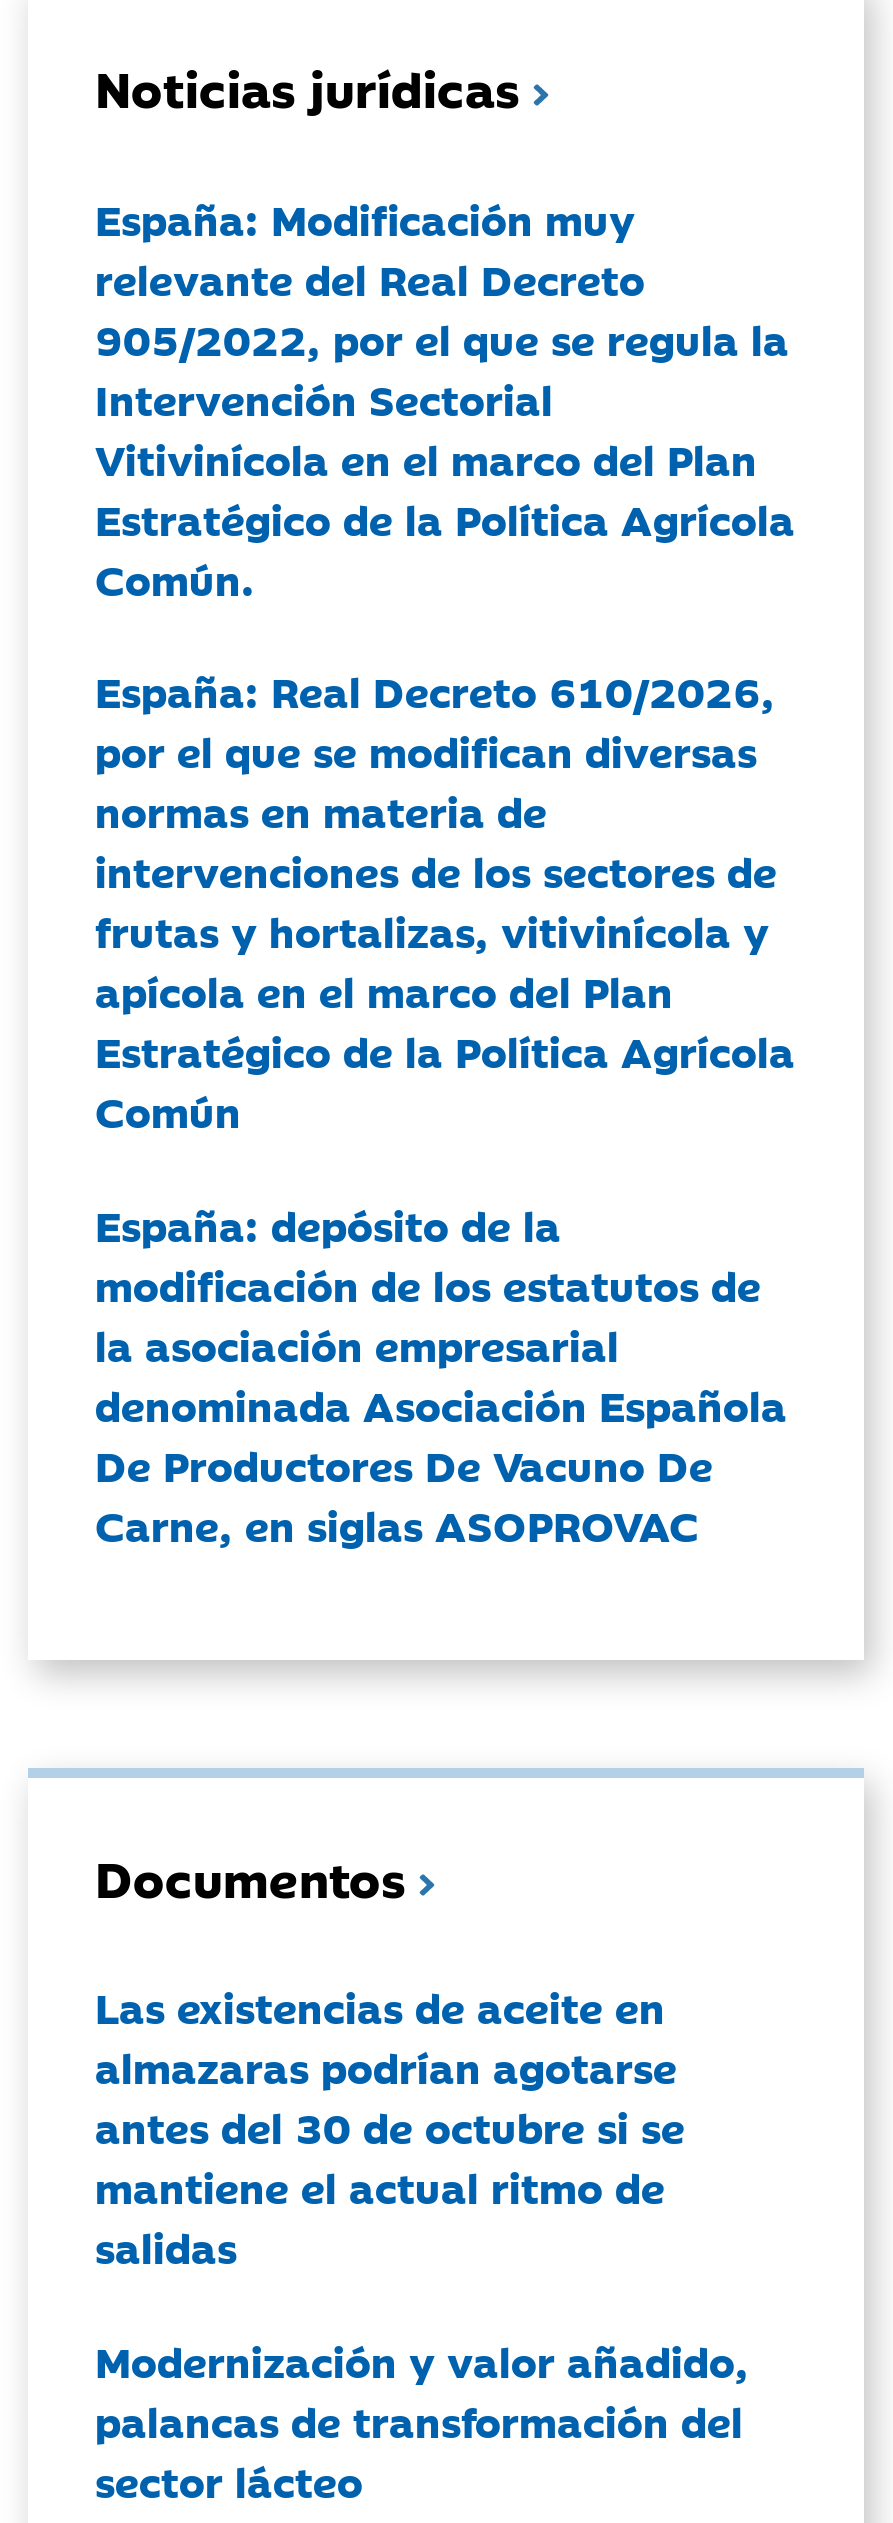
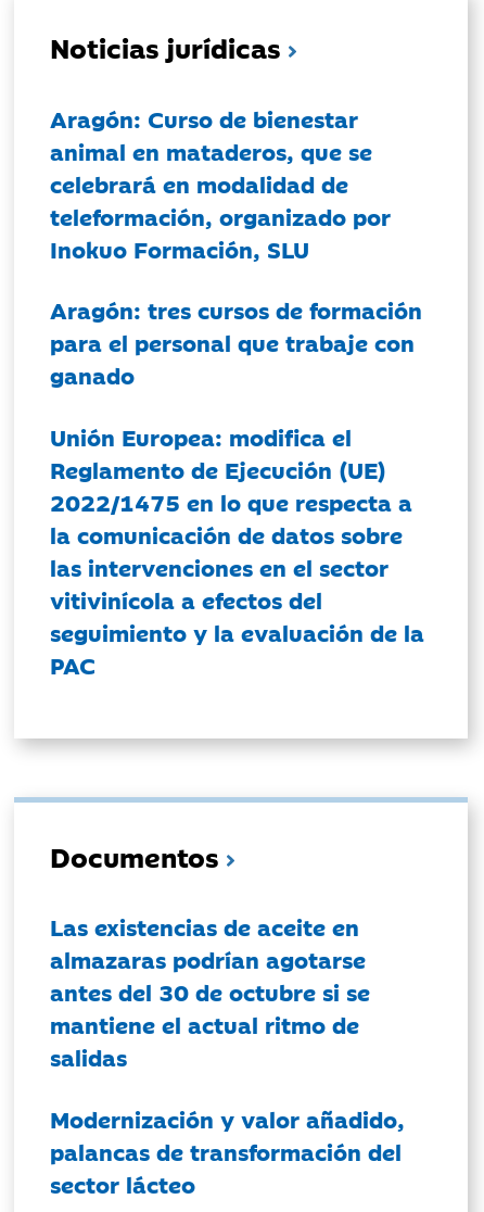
[95,188,795,608] España: Modificación muy | relevante del Real Decreto | 905/2022, por el que se regula la | Intervención Sectorial | Vitivinícola en el marco del Plan | Estratégico de la Política Agrícola | Común. -> [50,102,391,265] Aragón: Curso de bienestar | animal en mataderos, que se | celebrará en modalidad de | teleformación, organizado por | Inokuo Formación, SLU
[95,661,795,1141] España: Real Decreto 610/2026, | por el que se modifican diversas | normas en materia de | intervenciones de los sectores de | frutas y hortalizas, vitivinícola y | apícola en el marco del Plan | Estratégico de la Política Agrícola | Común -> [50,294,422,392] Aragón: tres cursos de formación | para el personal que trabaje con | ganado
[95,1194,787,1554] España: depósito de la | modificación de los estatutos de | la asociación empresarial | denominada Asociación Española | De Productores De Vacuno De | Carne, en siglas ASOPROVAC -> [50,420,425,681] Unión Europea: modifica el | Reglamento de Ejecución (UE) | 2022/1475 en lo que respecta a | la comunicación de datos sobre | las intervenciones en el sector | vitivinícola a efectos del | seguimiento y la evaluación de la | PAC

